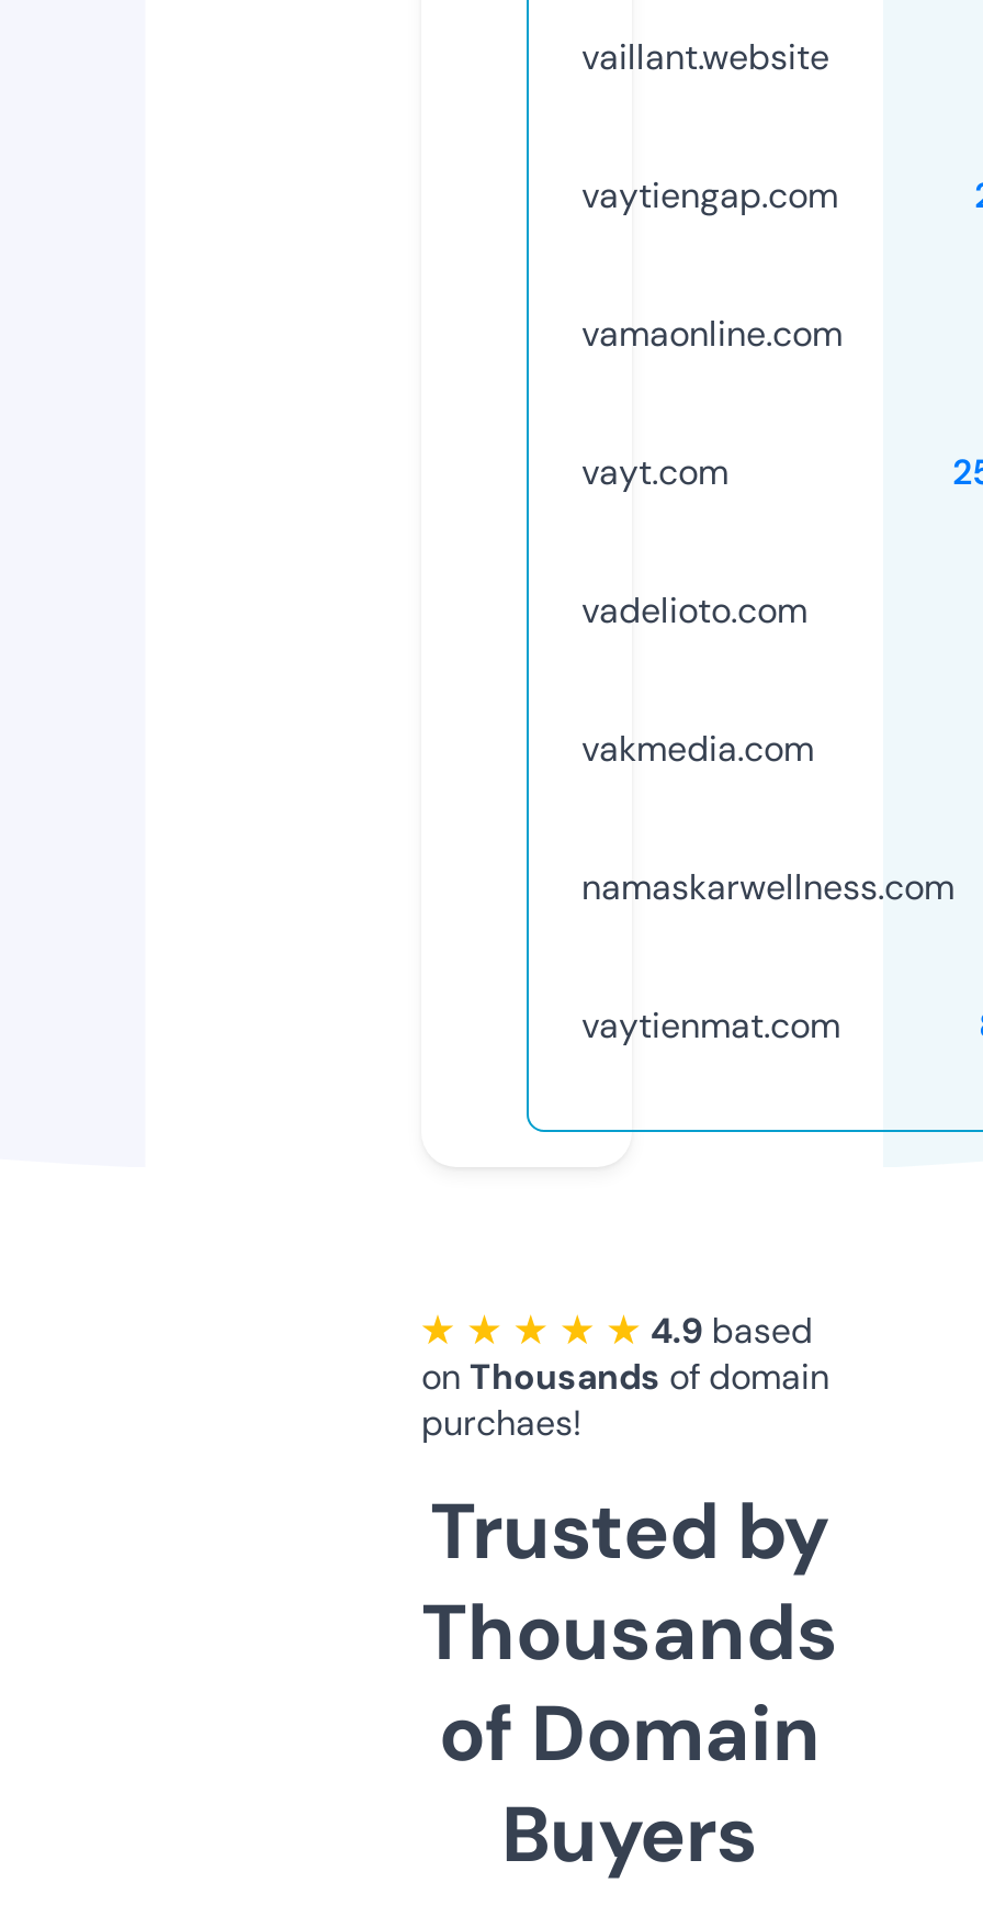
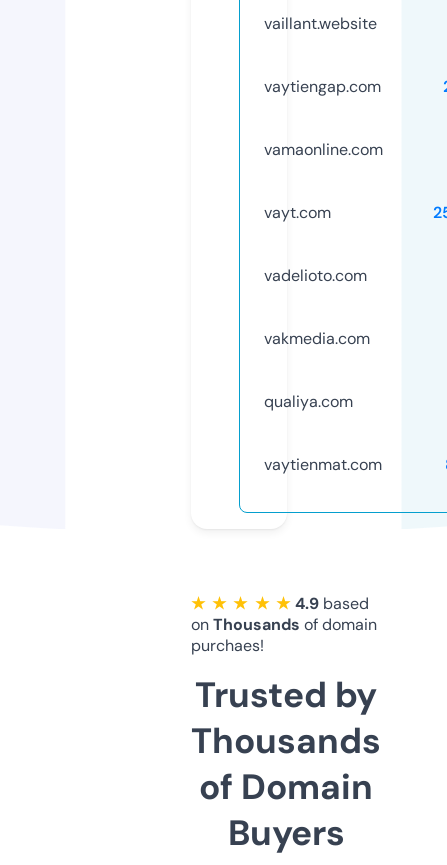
[581,864,954,910] namaskarwellness.com -> [264,391,353,412] qualiya.com

